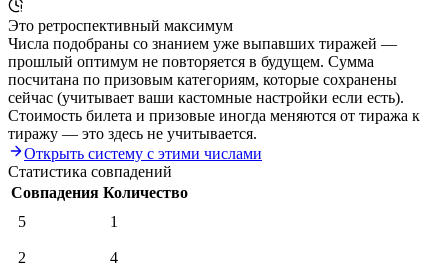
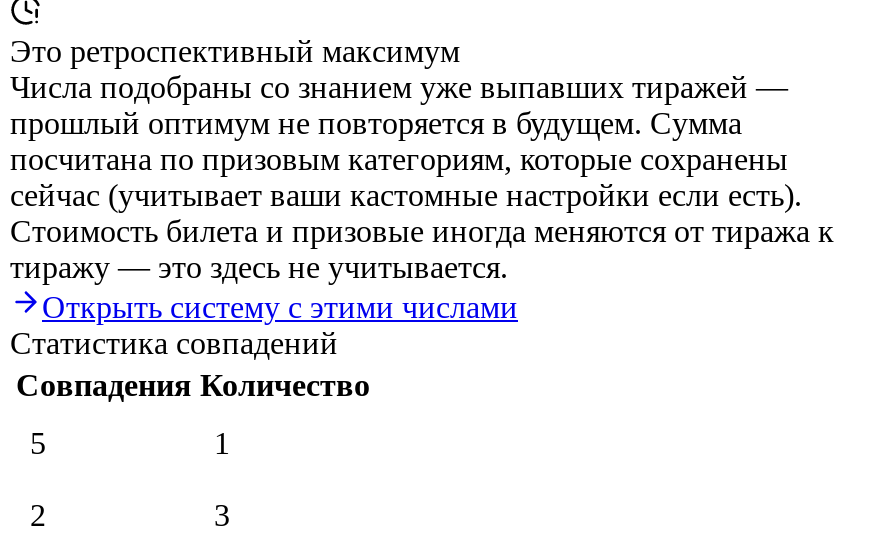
[110,249,118,266] 4 -> [214,498,230,532] 3

